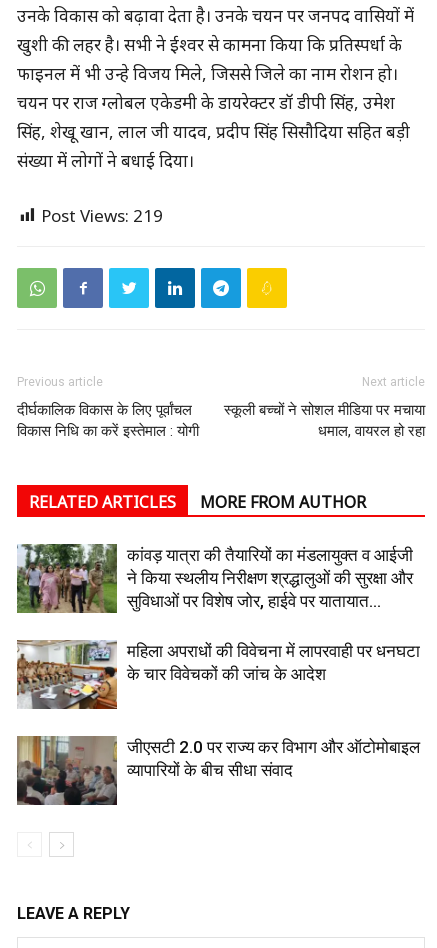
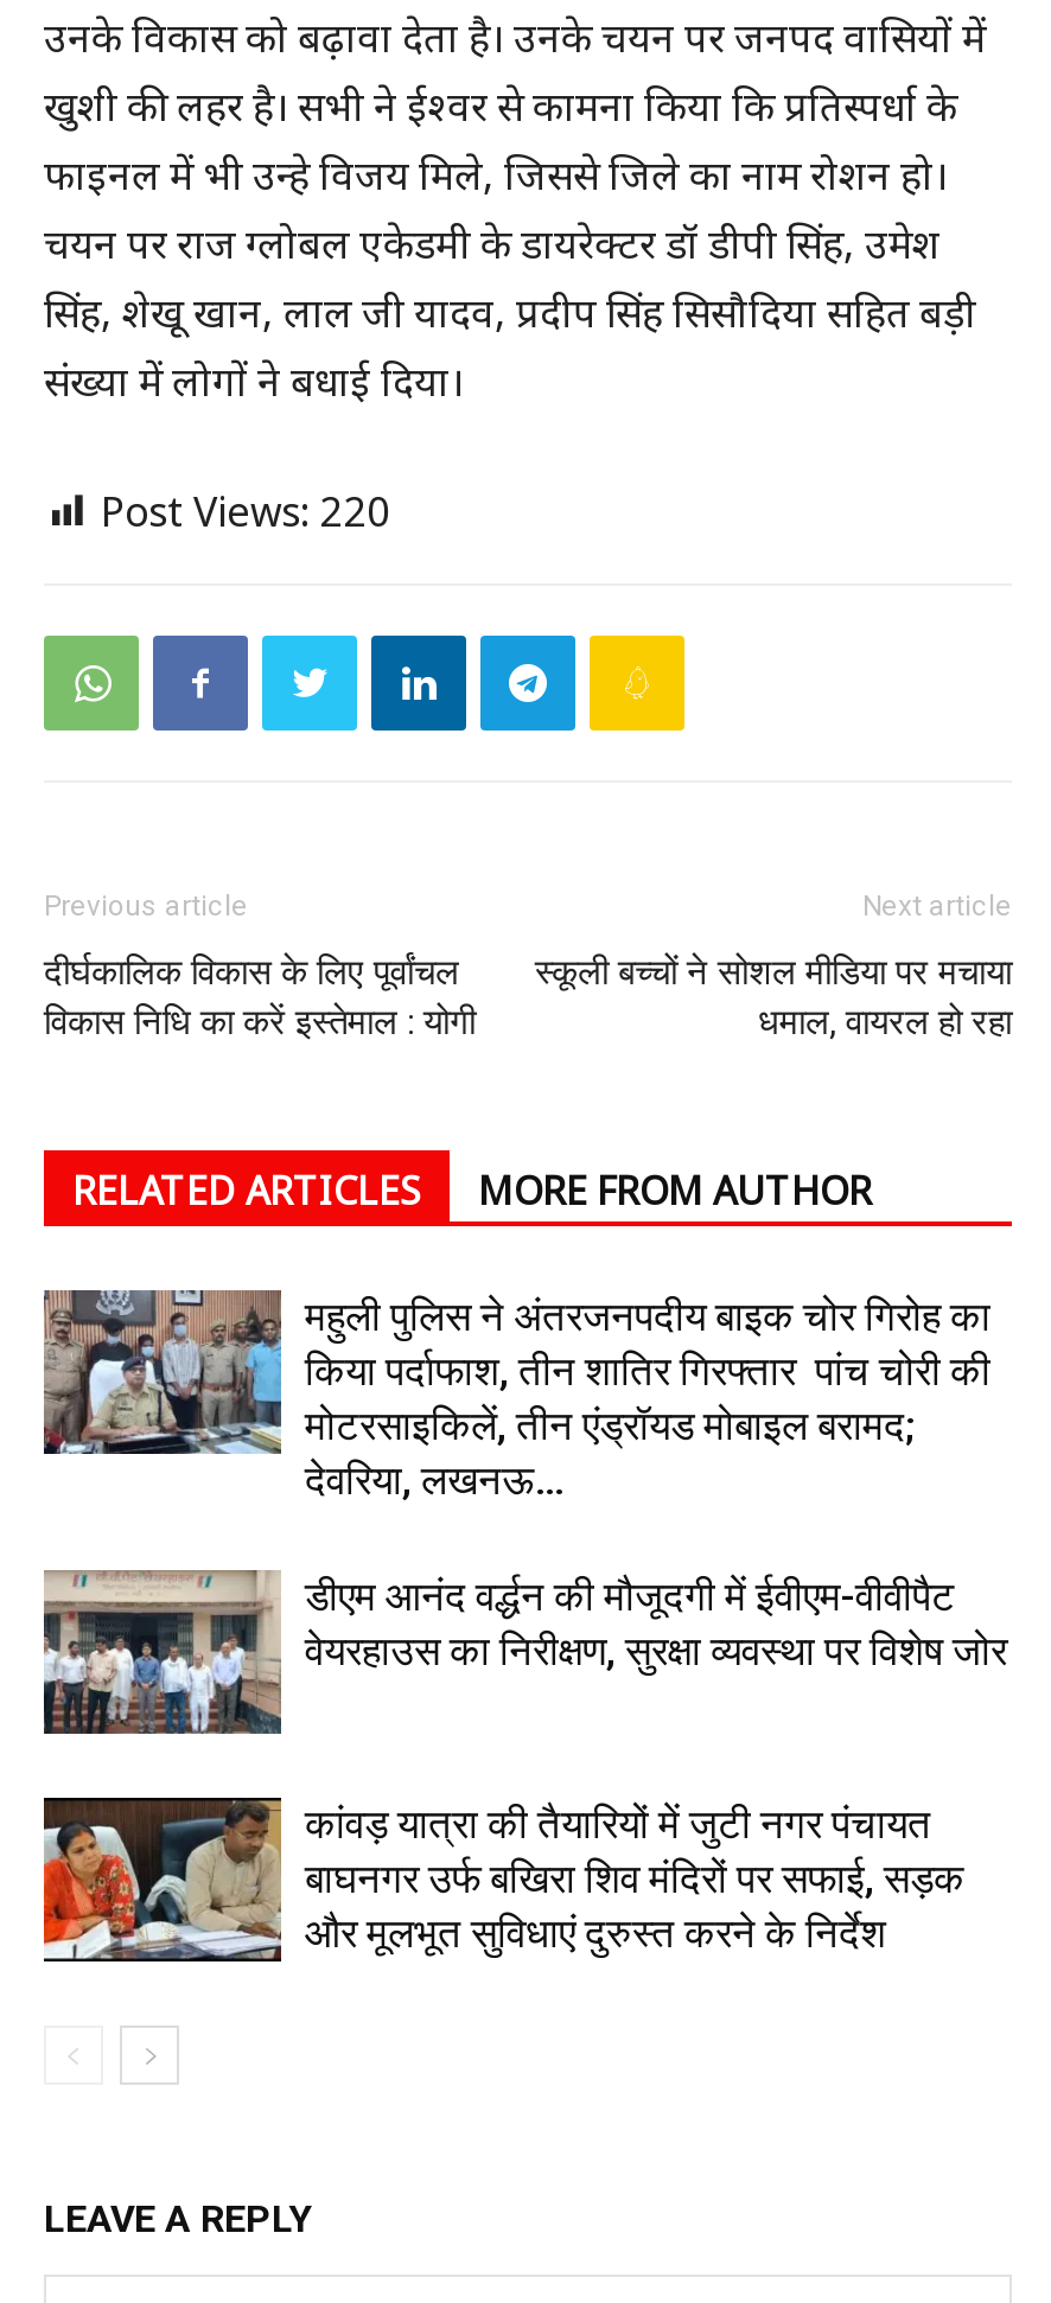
[41,204,163,227] Post Views: 219 -> [101,484,390,538] Post Views: 220
[17,544,413,614] [image] | कांवड़ यात्रा की तैयारियों का मंडलायुक्त व आईजी | ने किया स्थलीय निरीक्षण श्रद्धालुओं की सुरक्षा और | सुविधाओं पर विशेष जोर, हाईवे पर यातायात... -> [42,1290,991,1504] [image] | महुली पुलिस ने अंतरजनपदीय बाइक चोर गिरोह का | किया पर्दाफाश, तीन शातिर गिरफ्तार पांच चोरी की | मोटरसाइकिलें, तीन एंड्रॉयड मोबाइल बरामद; | देवरिया, लखनऊ...
[17,641,420,710] [image] | महिला अपराधों की विवेचना में लापरवाही पर धनघटा | के चार विवेचकों की जांच के आदेश -> [42,1572,1007,1736] [image] | डीएम आनंद वर्द्धन की मौजूदगी में ईवीएम-वीवीपैट | वेयरहाउस का निरीक्षण, सुरक्षा व्यवस्था पर विशेष जोर
[16,735,420,805] [image] | जीएसटी 2.0 पर राज्य कर विभाग और ऑटोमोबाइल | व्यापारियों के बीच सीधा संवाद -> [42,1795,964,1961] [image] | कांवड़ यात्रा की तैयारियों में जुटी नगर पंचायत | बाघनगर उर्फ बखिरा शिव मंदिरों पर सफाई, सड़क | और मूलभूत सुविधाएं दुरुस्त करने के निर्देश

